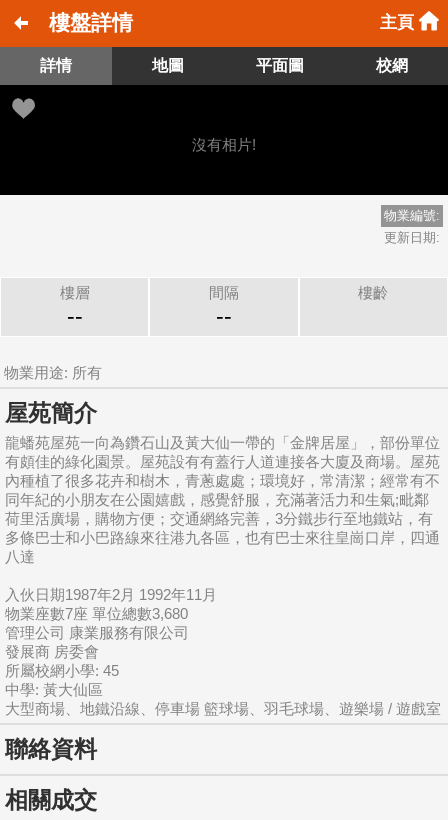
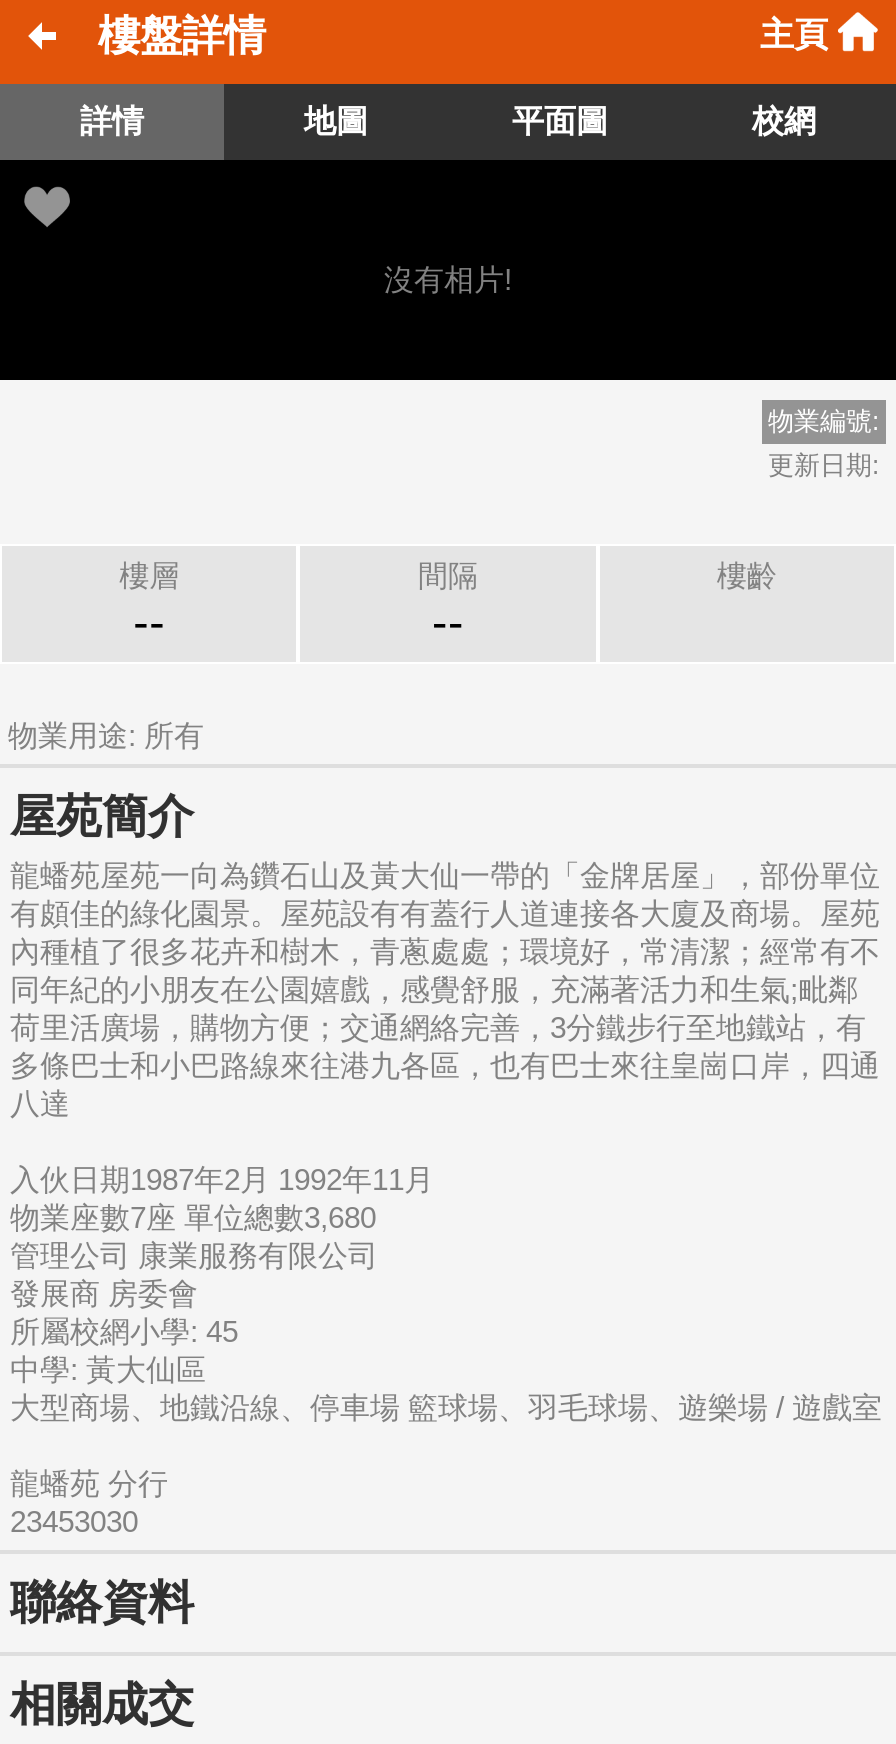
none -> [10,1466,168,1538] 龍蟠苑 分行 | 23453030

